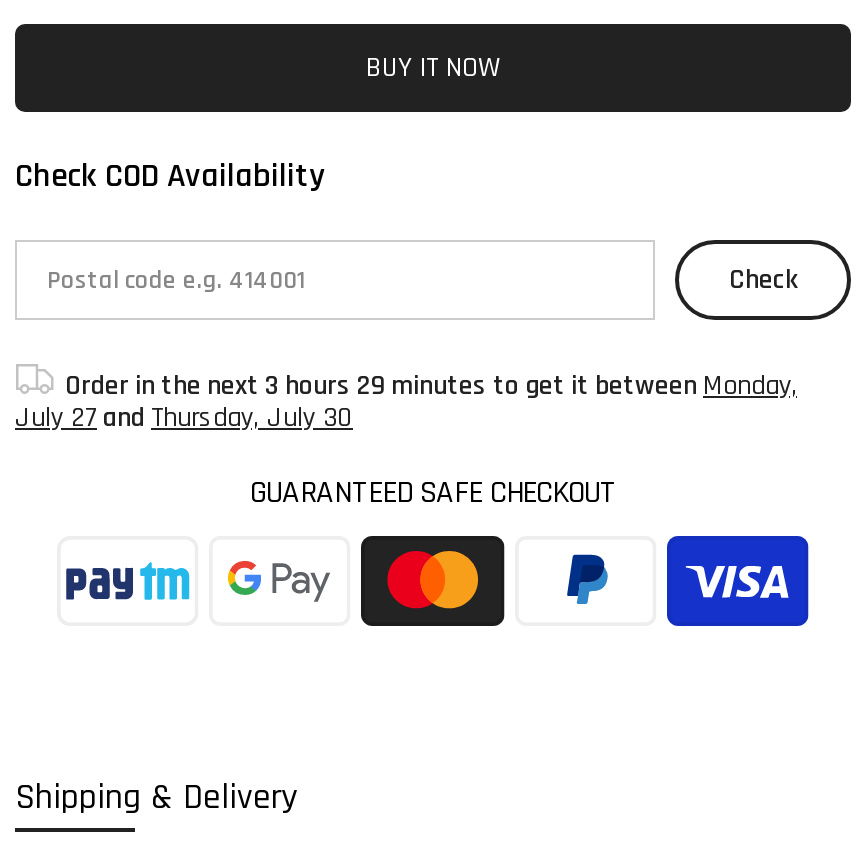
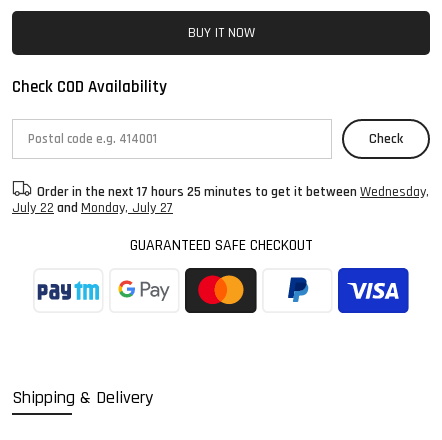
[65,368,797,404] Order in the next 3 hours 29 minutes to get it between Monday, -> [37,183,429,201] Order in the next 17 hours 25 minutes to get it between Wednesday,
[15,400,353,436] July 27 and Thursday, July 30 -> [12,199,173,217] July 22 and Monday, July 27

